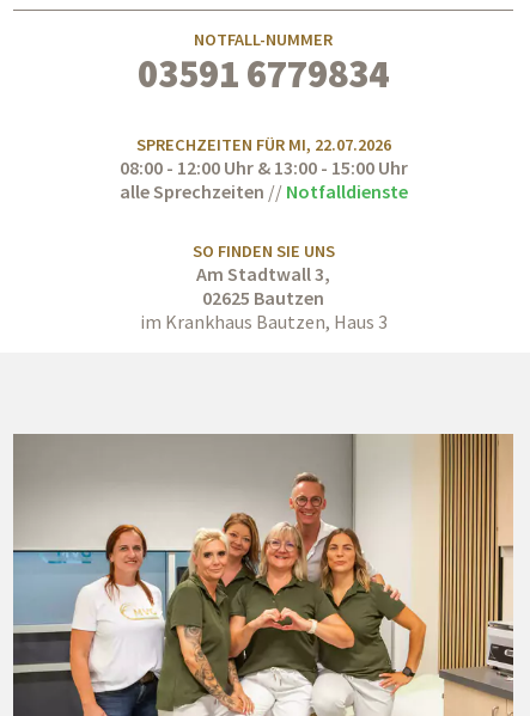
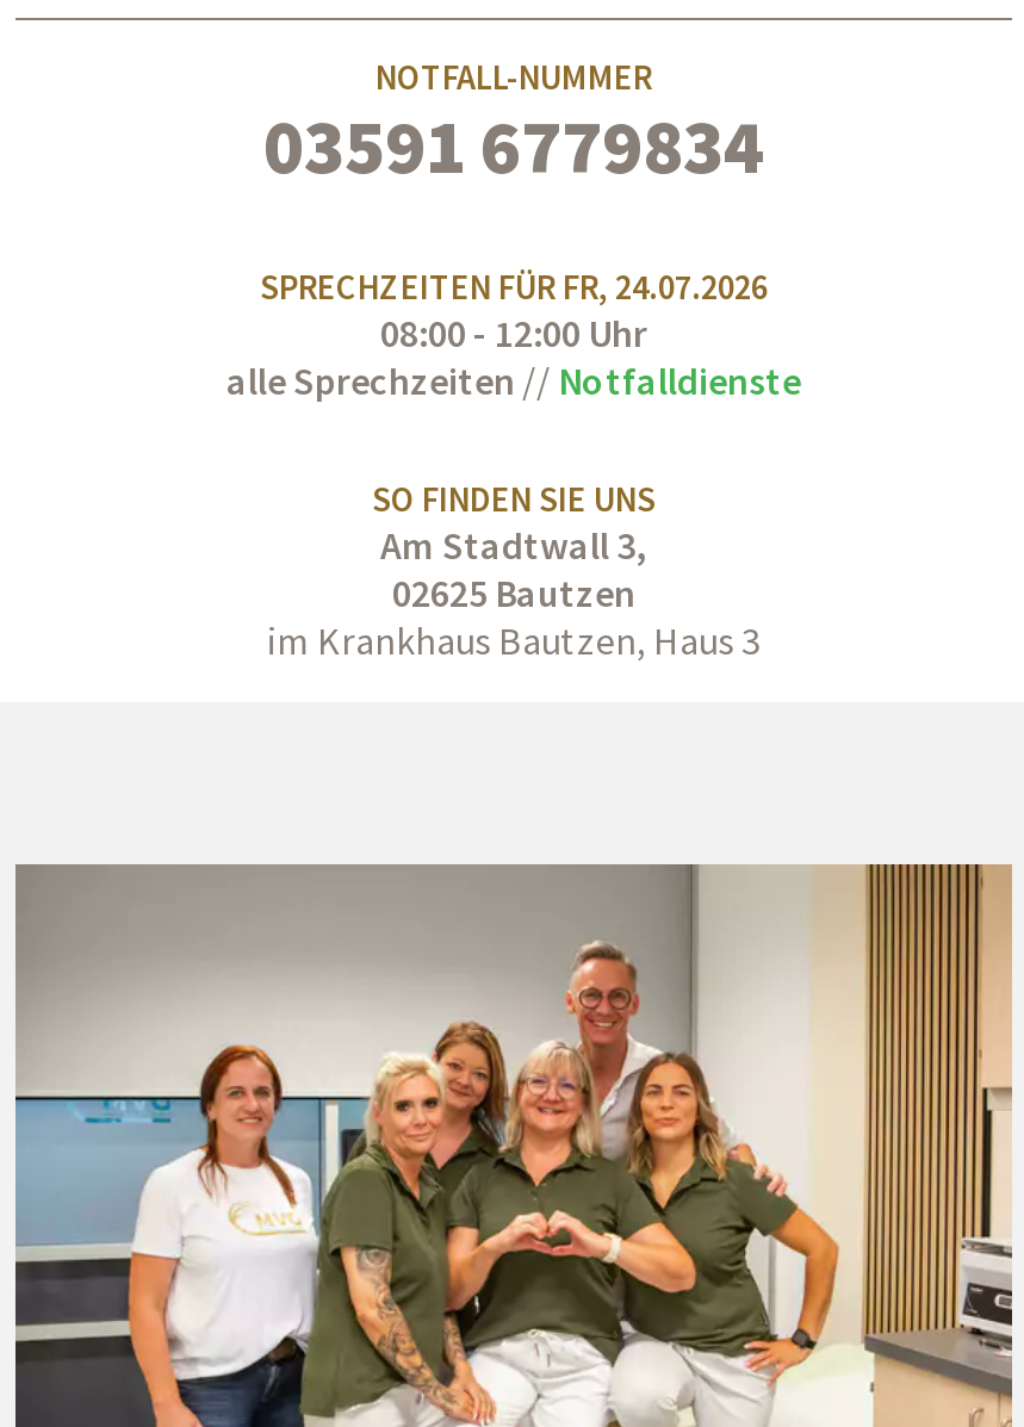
[119,134,407,179] SPRECHZEITEN FÜR MI, 22.07.2026 | 08:00 - 12:00 Uhr & 13:00 - 15:00 Uhr -> [260,266,768,356] SPRECHZEITEN FÜR FR, 24.07.2026 | 08:00 - 12:00 Uhr

